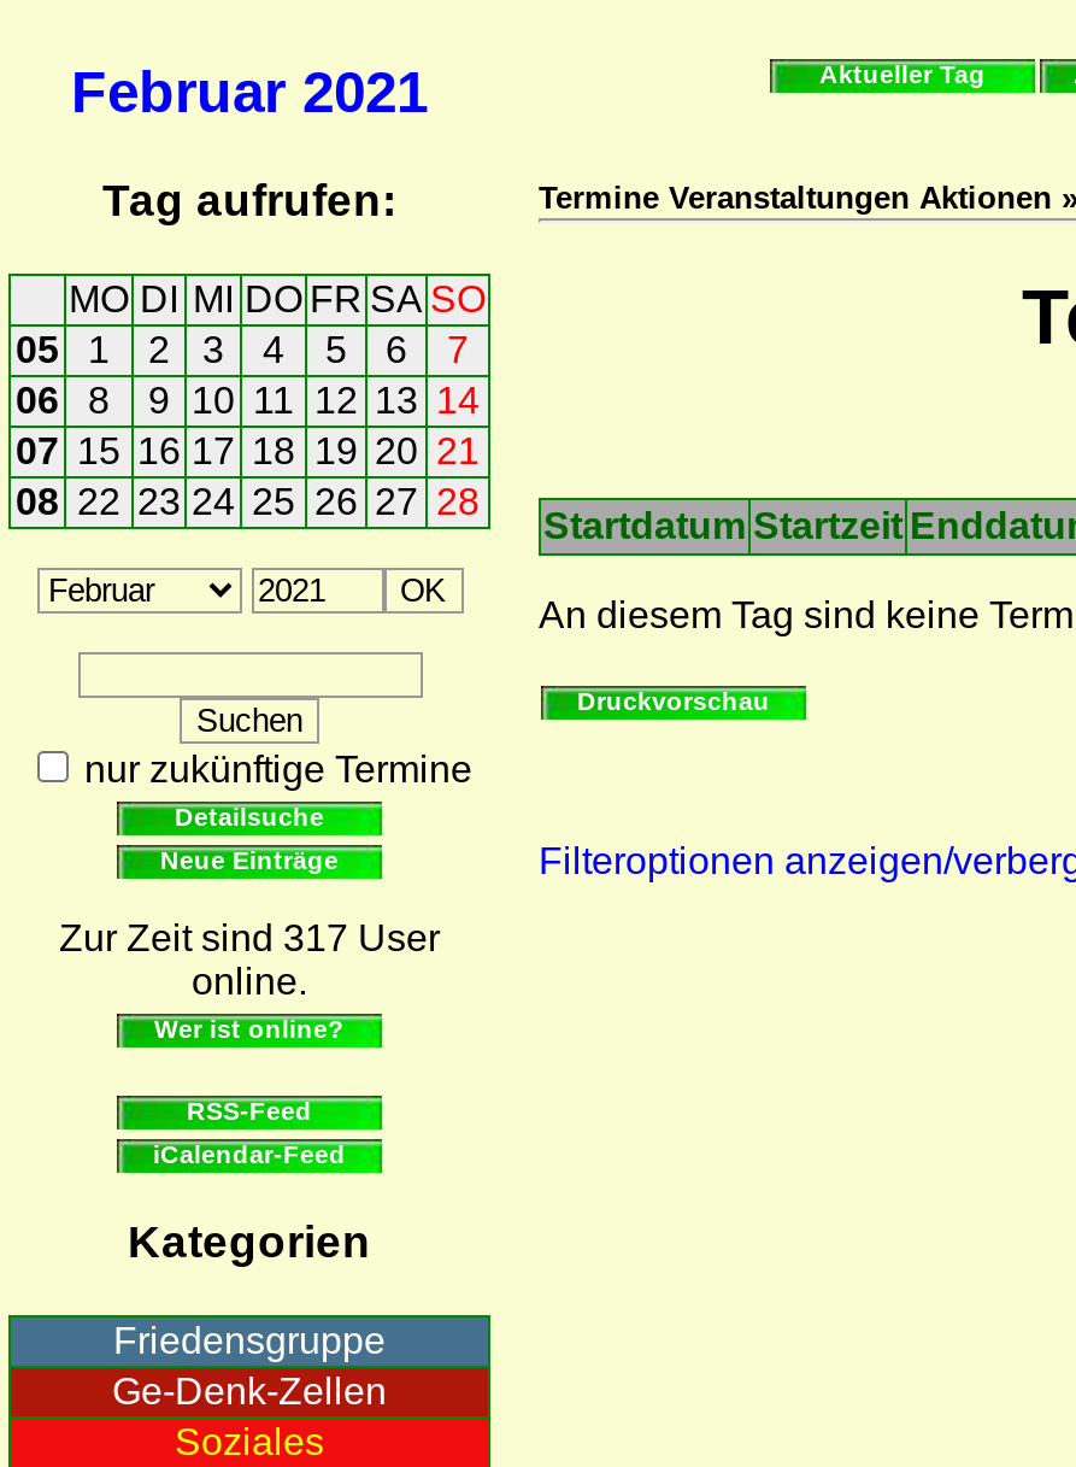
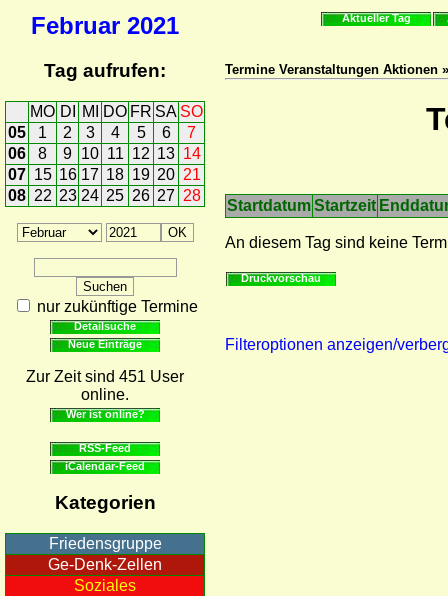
[59,916,440,957] Zur Zeit sind 317 User -> [26,367,184,384] Zur Zeit sind 451 User

